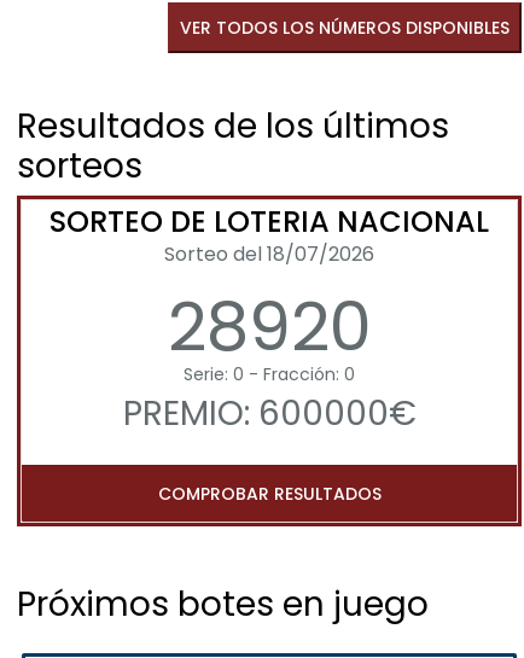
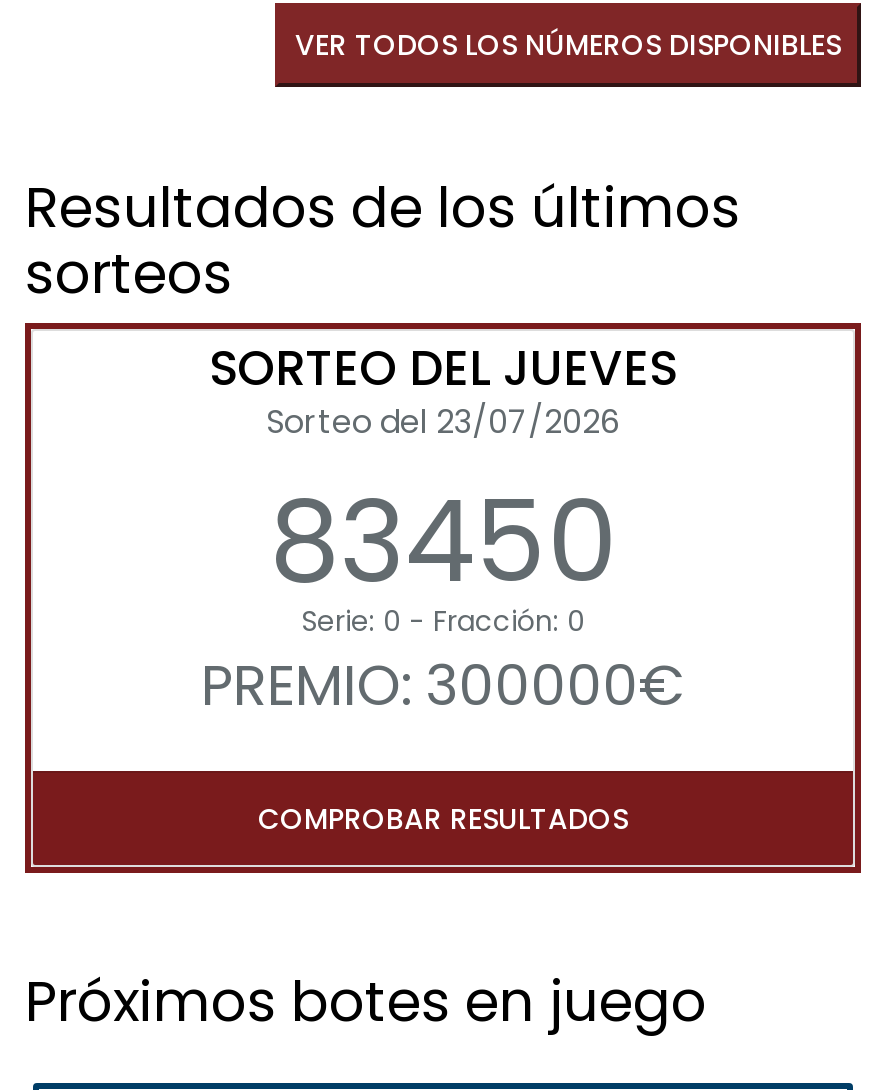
[50,202,489,374] SORTEO DE LOTERIA NACIONAL | Sorteo del 18/07/2026 | 28920 -> [209,334,677,620] SORTEO DEL JUEVES | Sorteo del 23/07/2026 | 83450
[123,390,416,437] PREMIO: 600000€ -> [201,646,685,724] PREMIO: 300000€

